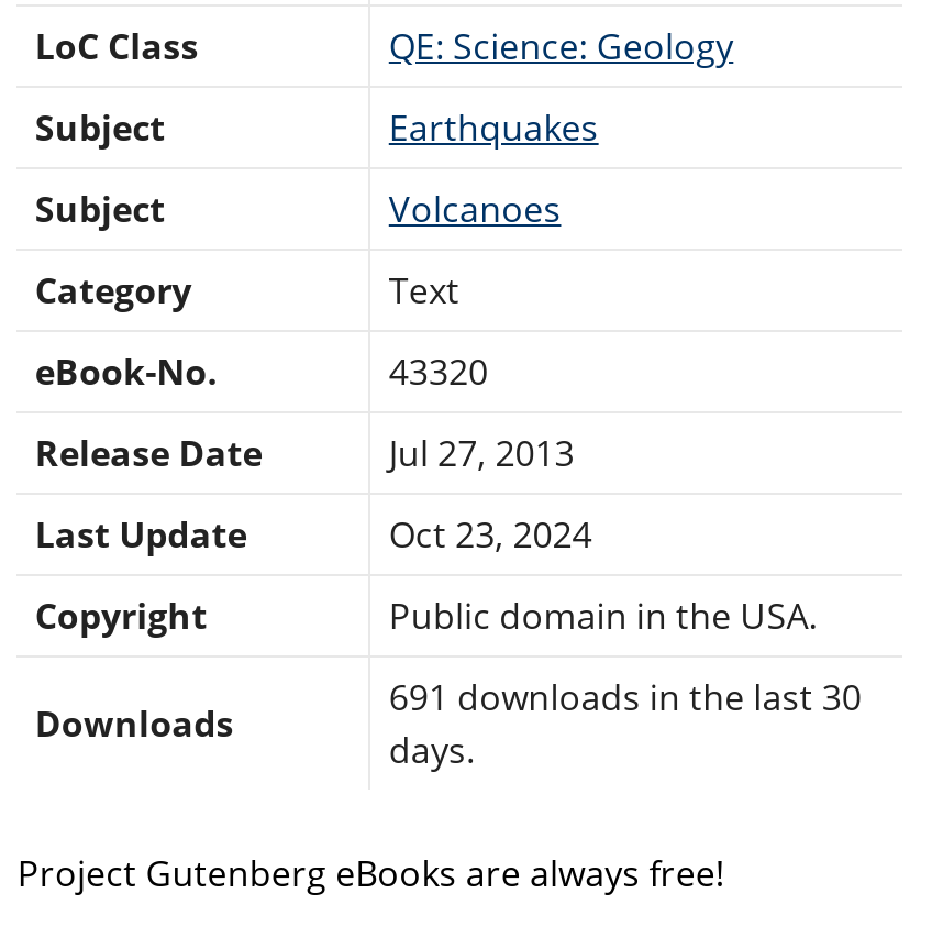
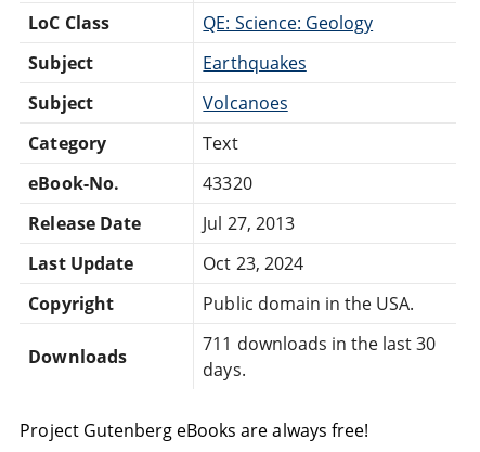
[389,673,862,722] 691 downloads in the last 30 -> [203,332,436,356] 711 downloads in the last 30

